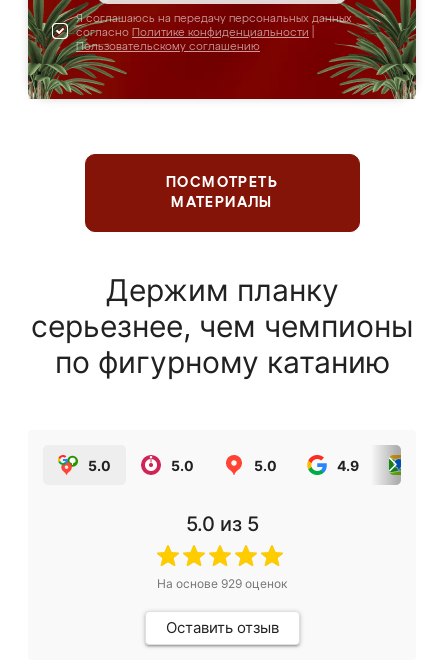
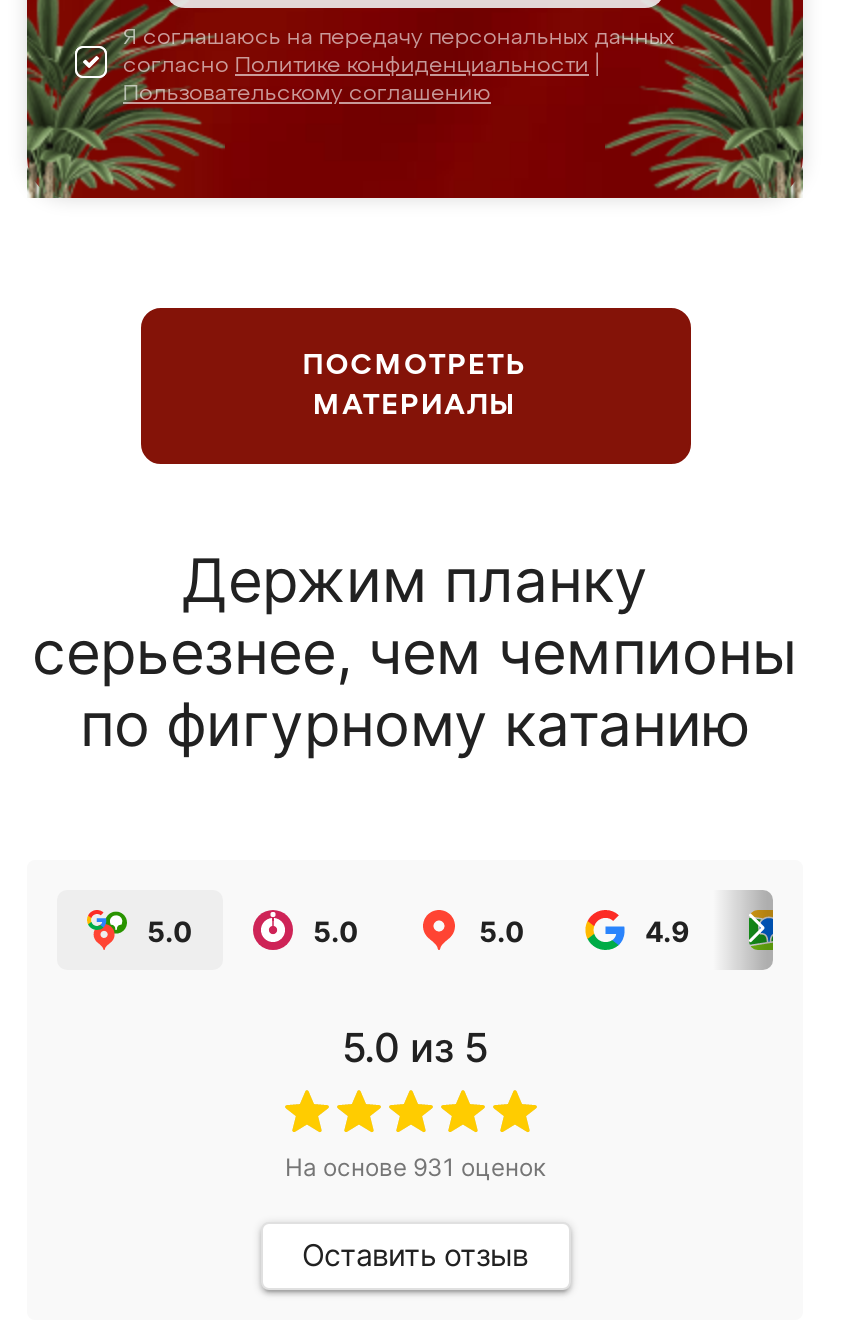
[157,576,287,591] На основе 929 оценок -> [285,1152,545,1182] На основе 931 оценок

